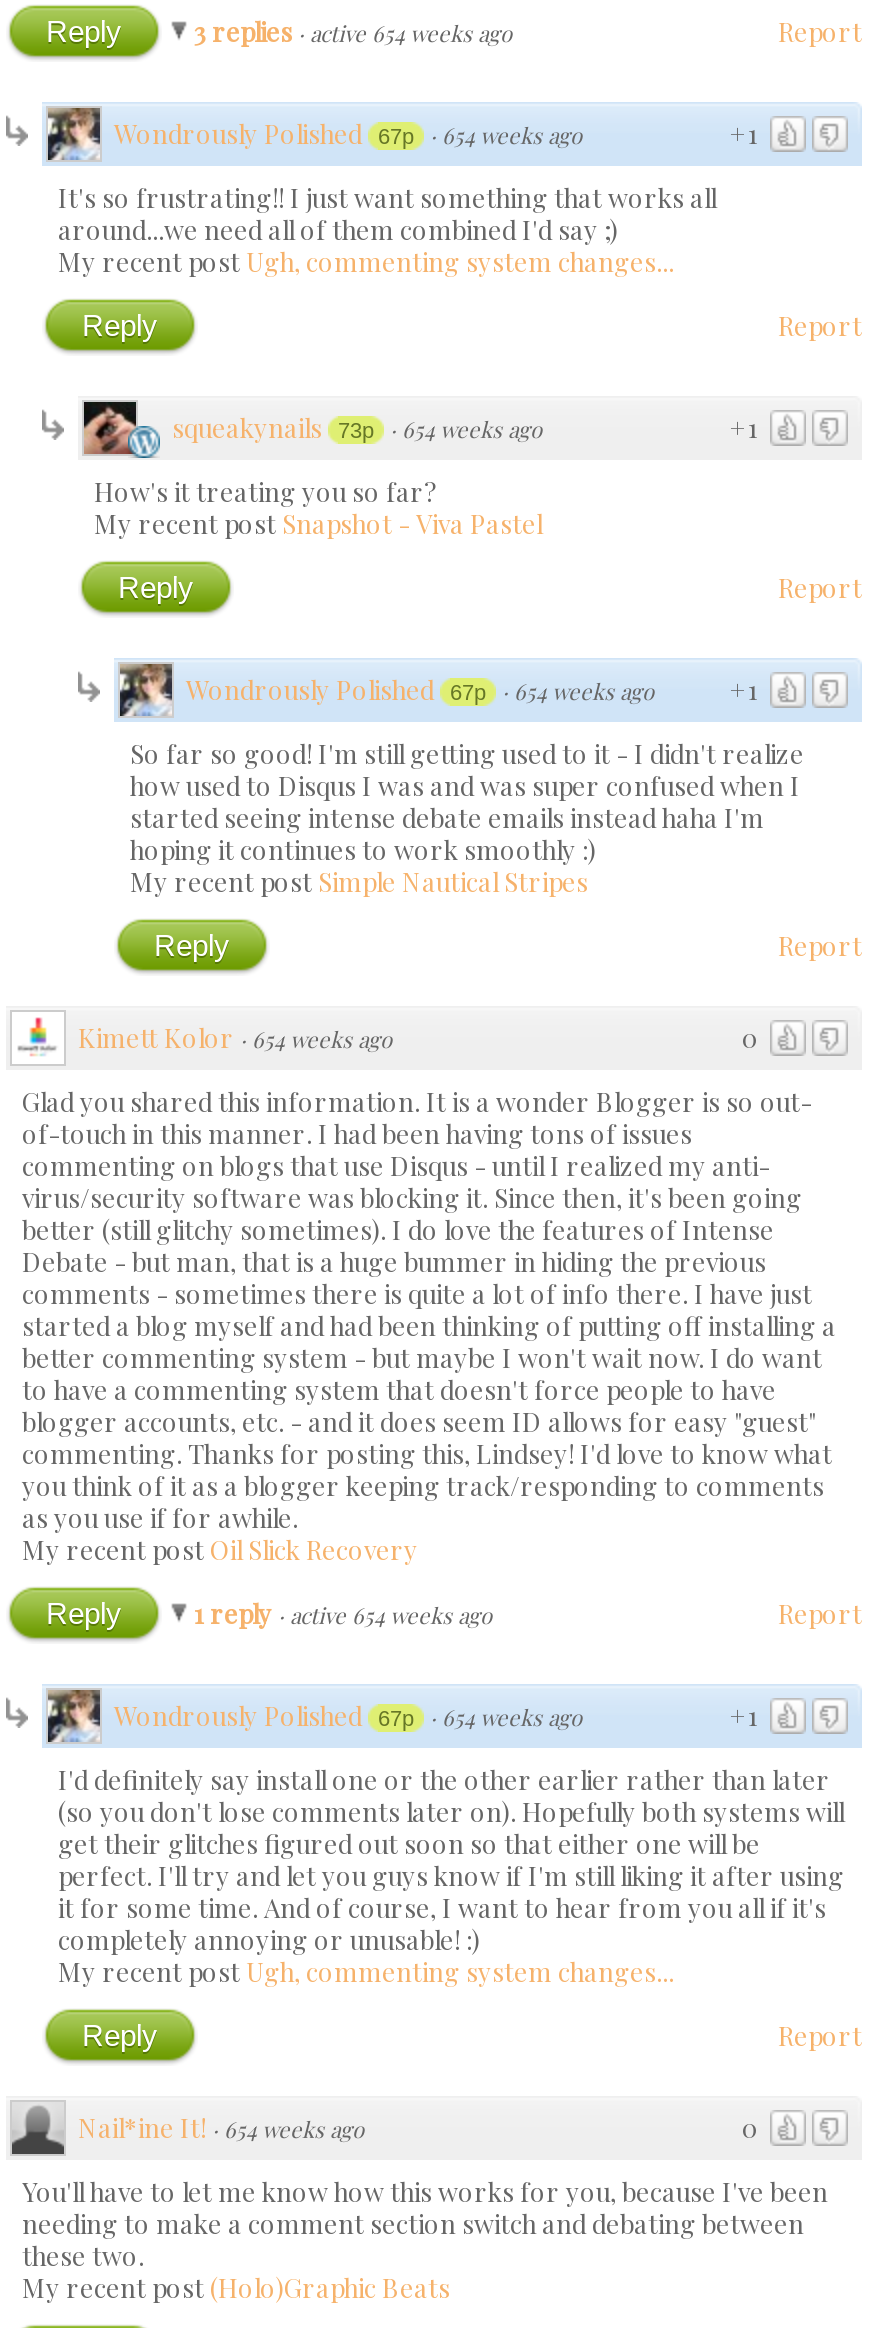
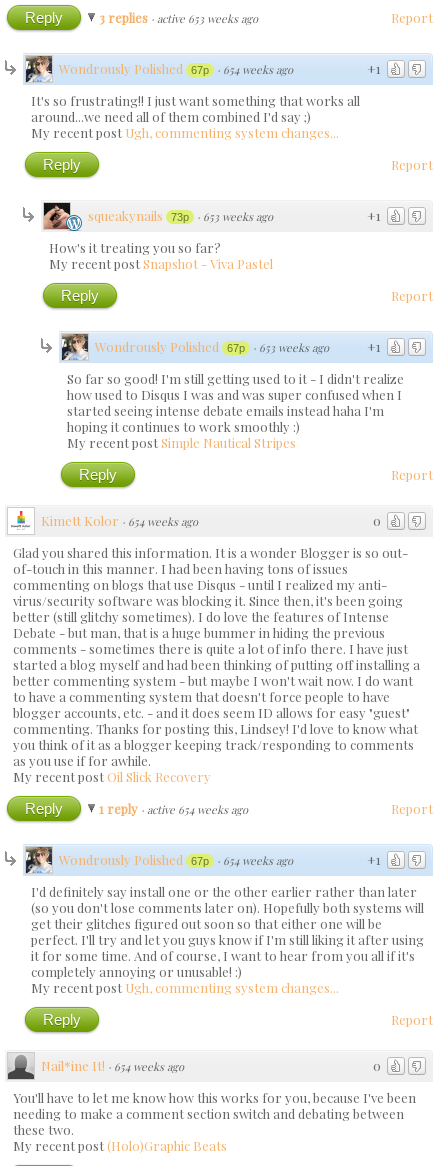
[194,14,512,48] 3 replies · active 654 weeks ago -> [99,9,258,26] 3 replies · active 653 weeks ago
[172,410,542,444] squeakynails 73p · 654 weeks ago -> [88,207,273,224] squeakynails 73p · 653 weeks ago
[502,676,654,706] · 654 weeks ago -> [253,340,329,355] · 653 weeks ago

